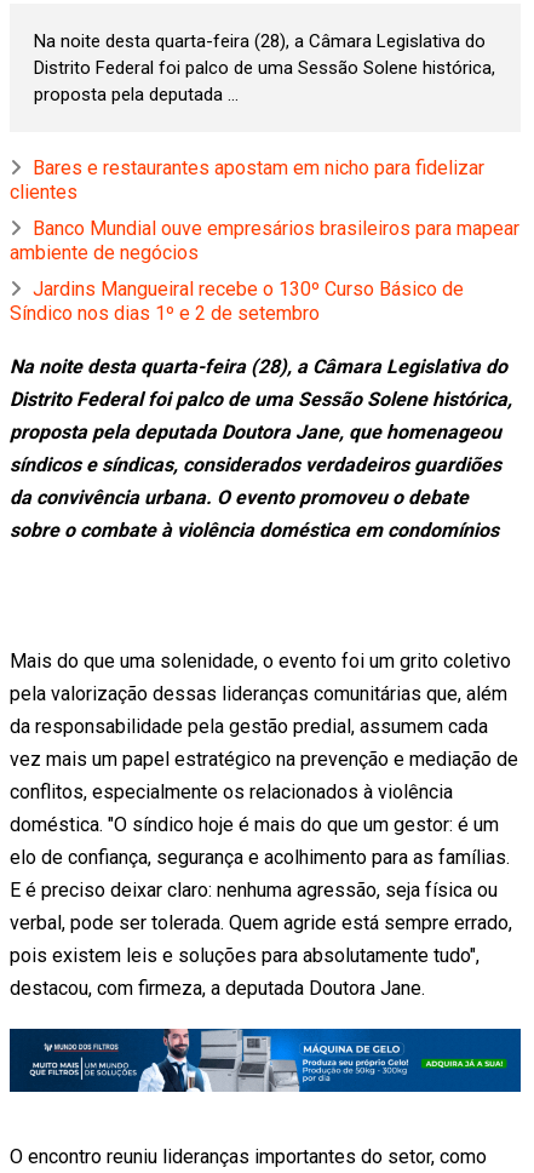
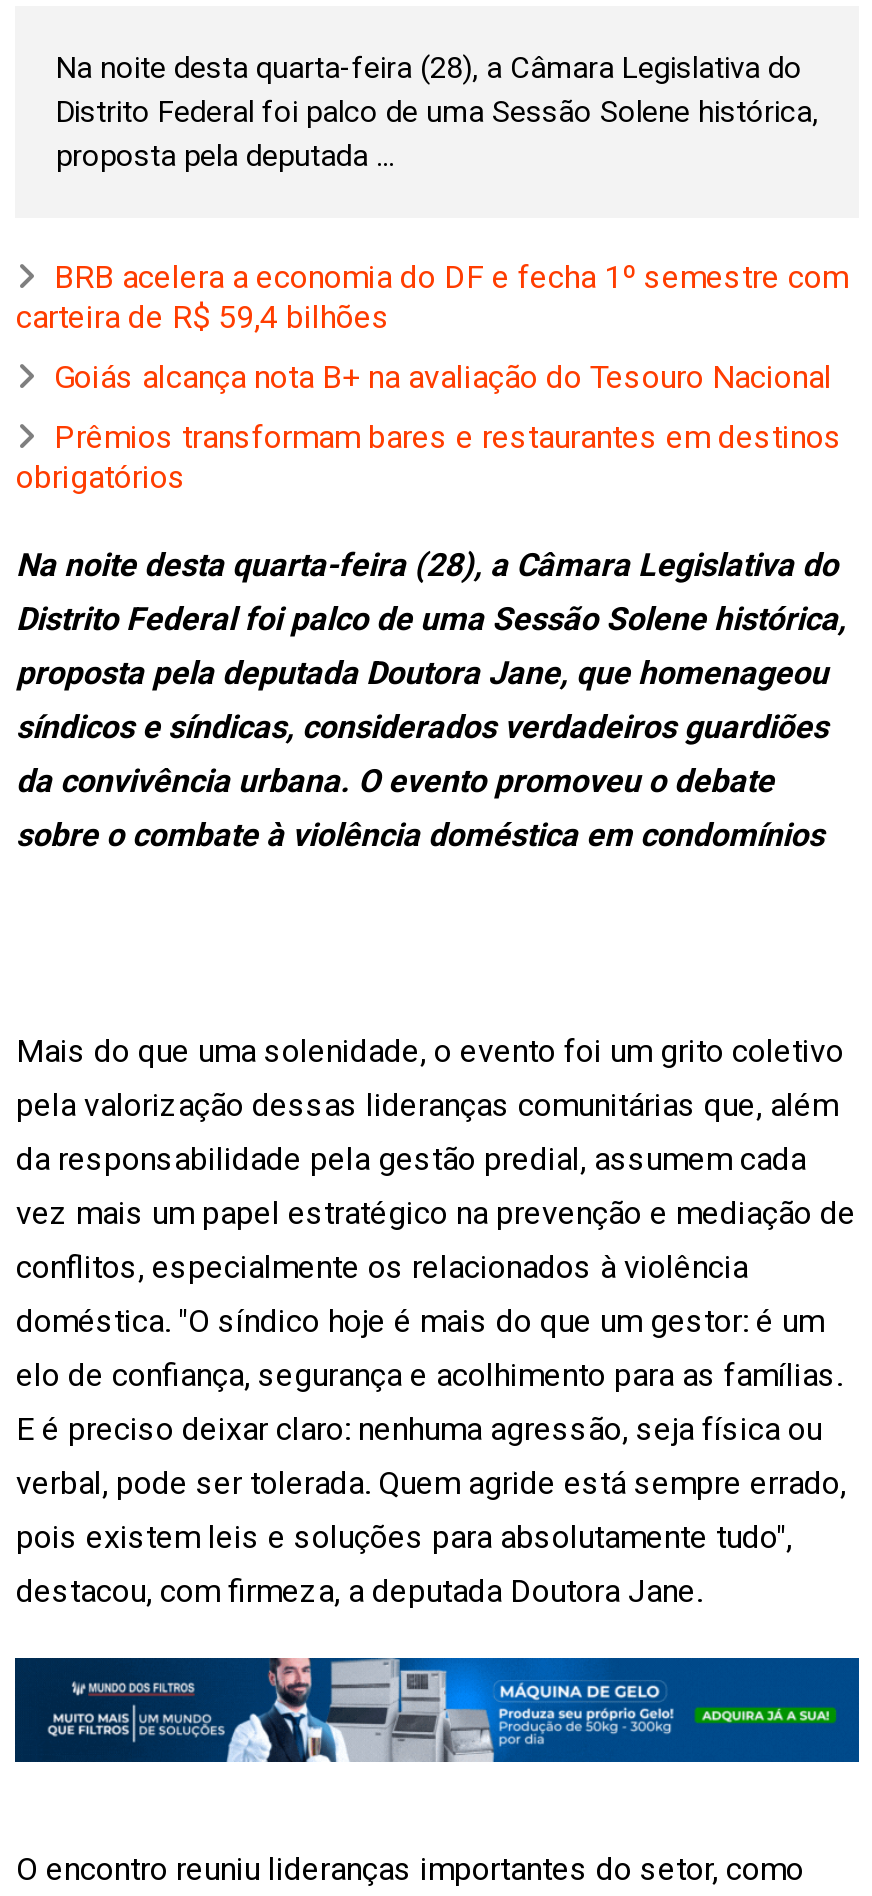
[10,156,485,203] Bares e restaurantes apostam em nicho para fidelizar | clientes -> [16,258,848,336] BRB acelera a economia do DF e fecha 1º semestre com | carteira de R$ 59,4 bilhões
[10,217,520,264] Banco Mundial ouve empresários brasileiros para mapear | ambiente de negócios -> [54,358,832,396] Goiás alcança nota B+ na avaliação do Tesouro Nacional
[10,277,464,325] Jardins Mangueiral recebe o 130º Curso Básico de | Síndico nos dias 1º e 2 de setembro -> [16,418,842,496] Prêmios transformam bares e restaurantes em destinos | obrigatórios

